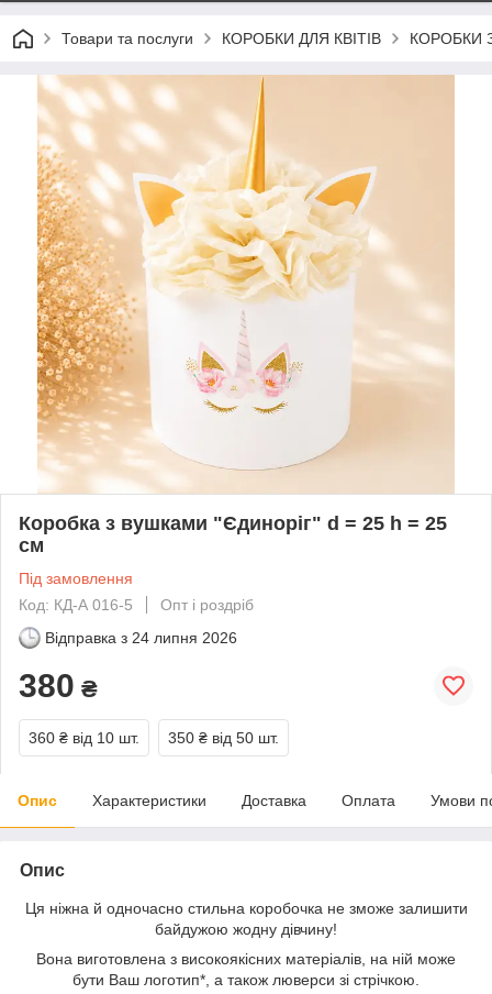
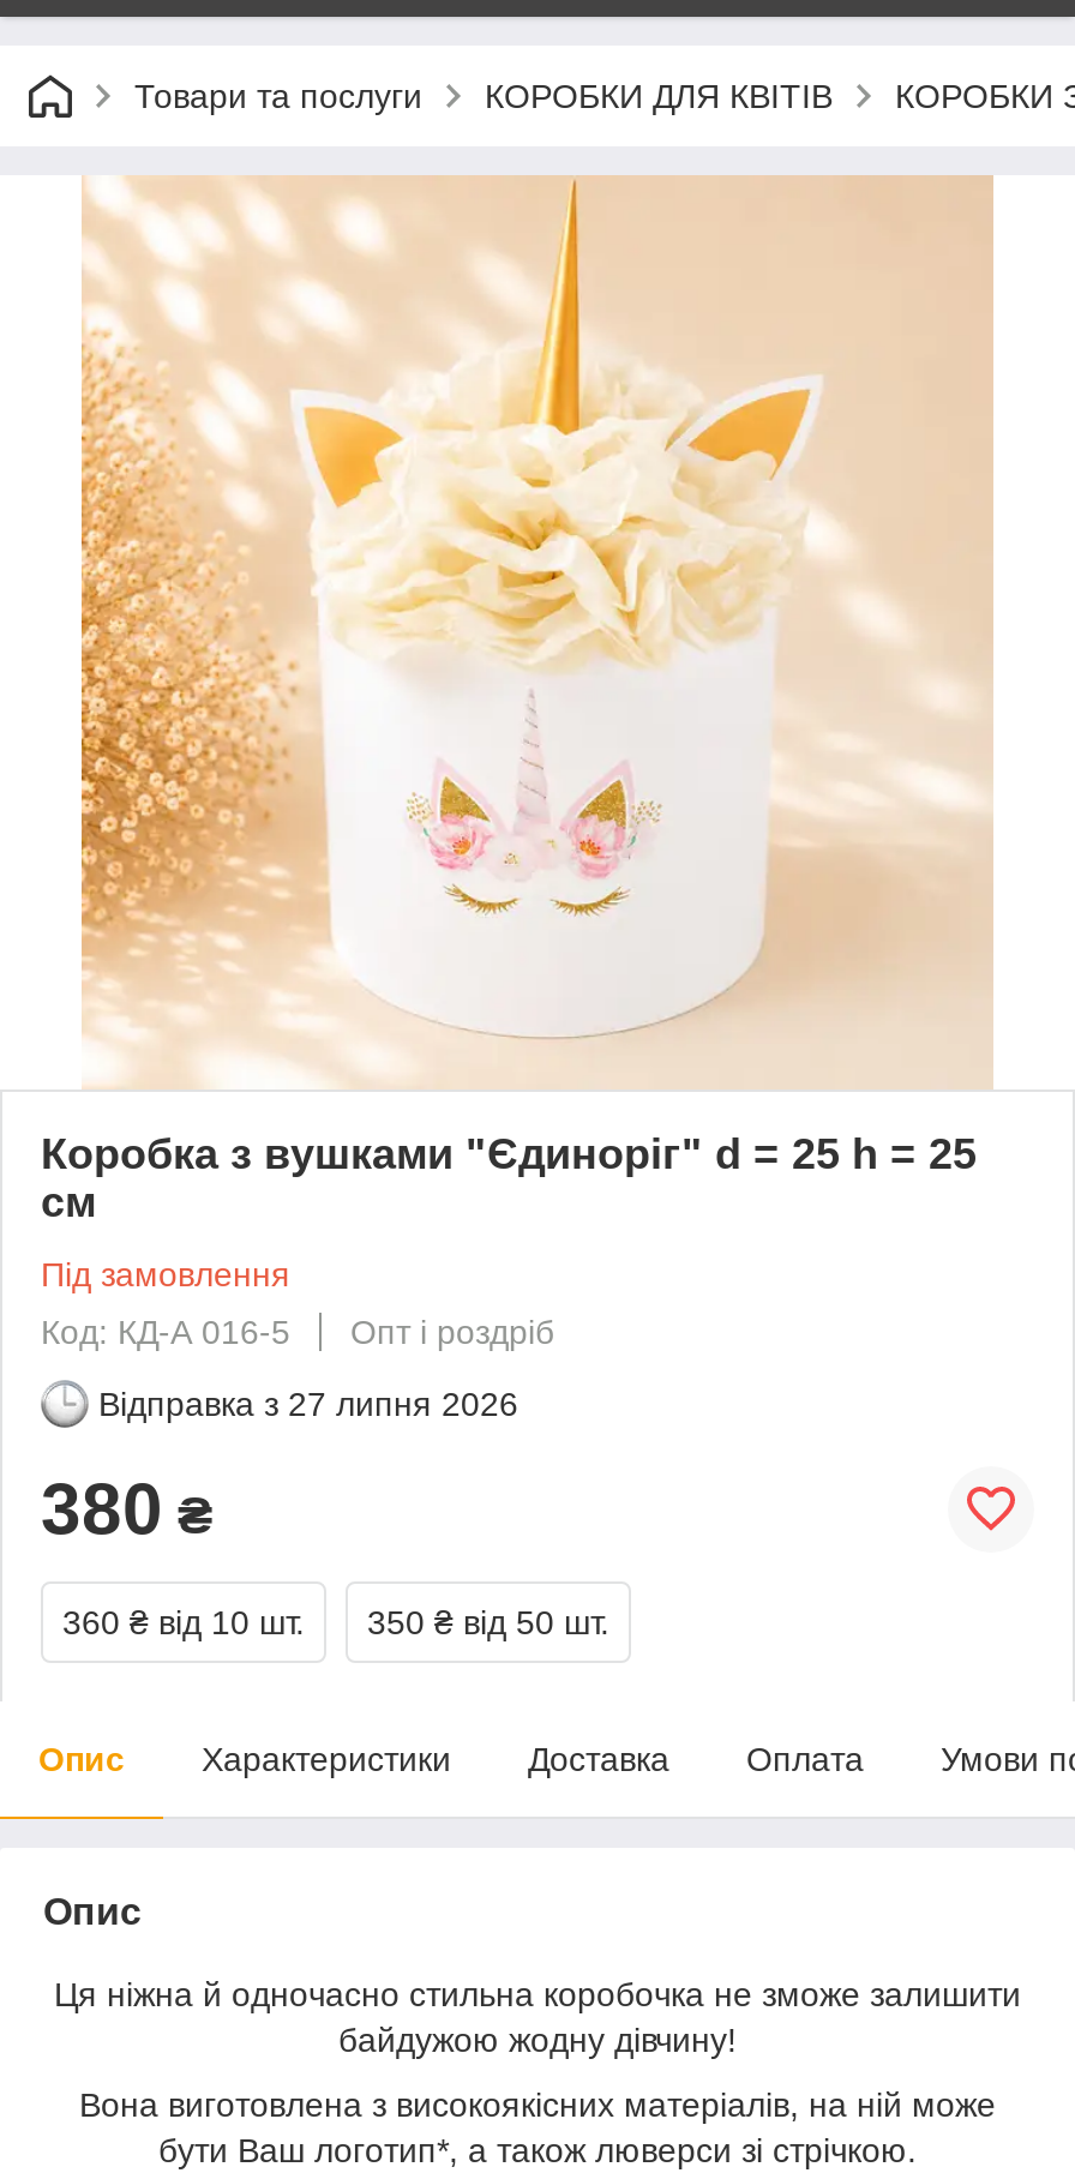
[45,629,237,646] Відправка з 24 липня 2026 -> [98,1384,518,1423] Відправка з 27 липня 2026

